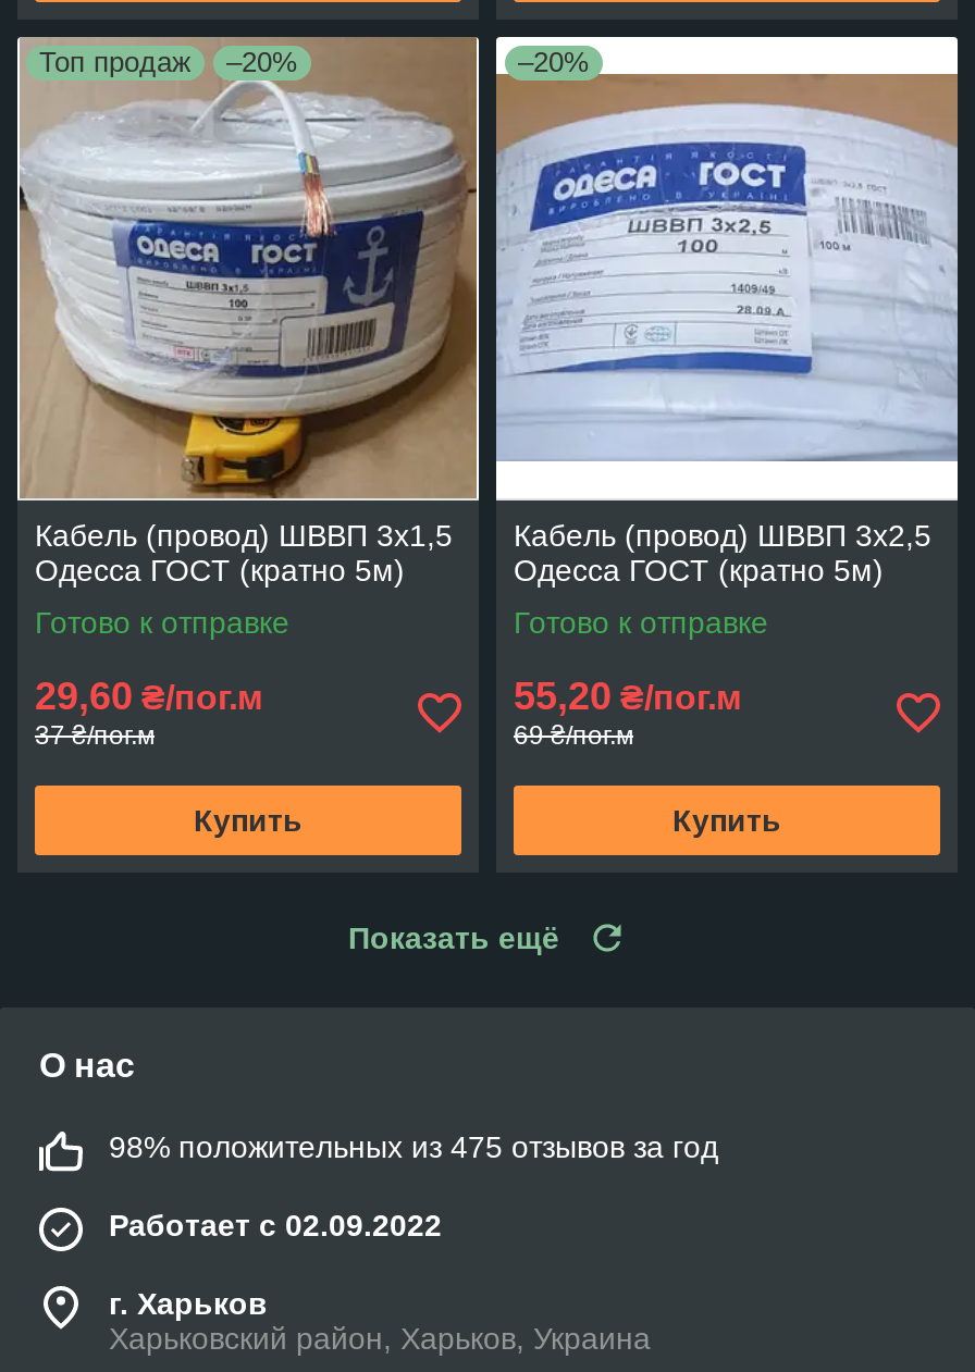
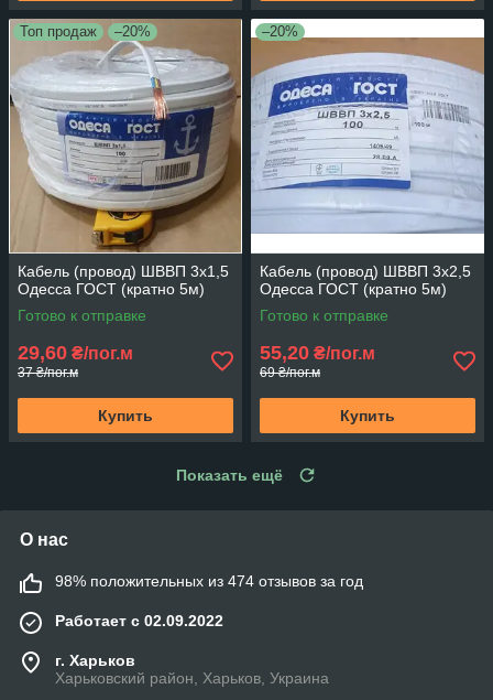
[109,1130,718,1165] 98% положительных из 475 отзывов за год -> [55,573,363,590] 98% положительных из 474 отзывов за год

